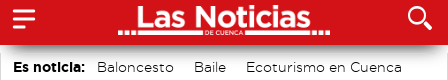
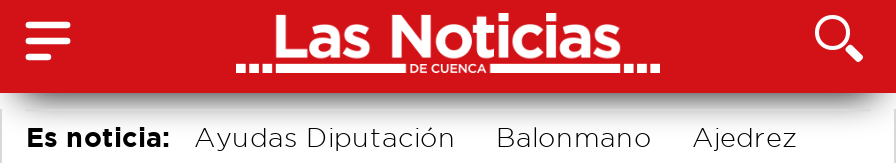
[97,60,402,74] Baloncesto | Baile | Ecoturismo en Cuenca -> [194,123,798,151] Ayudas Diputación | Balonmano | Ajedrez

